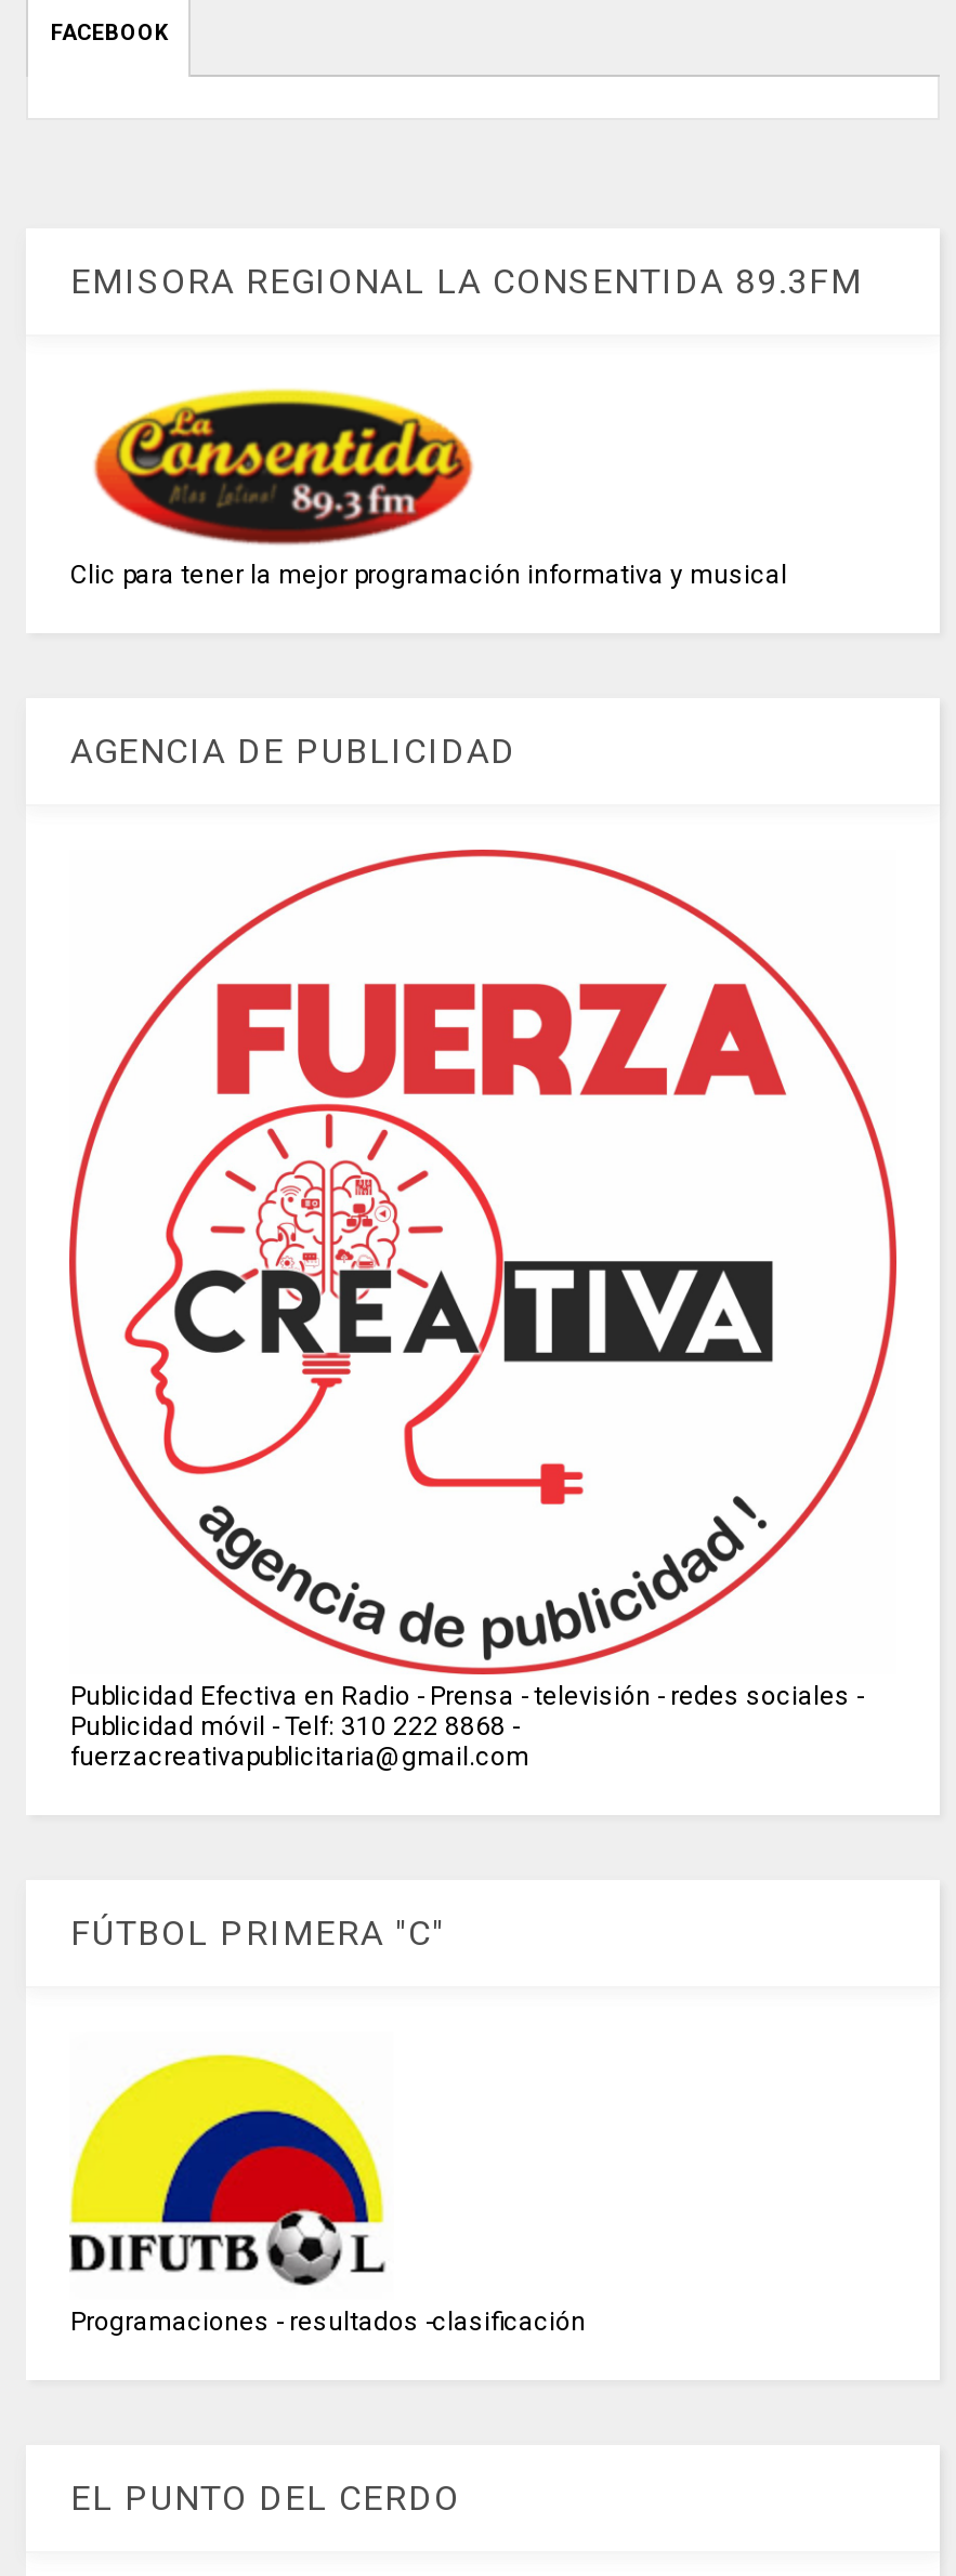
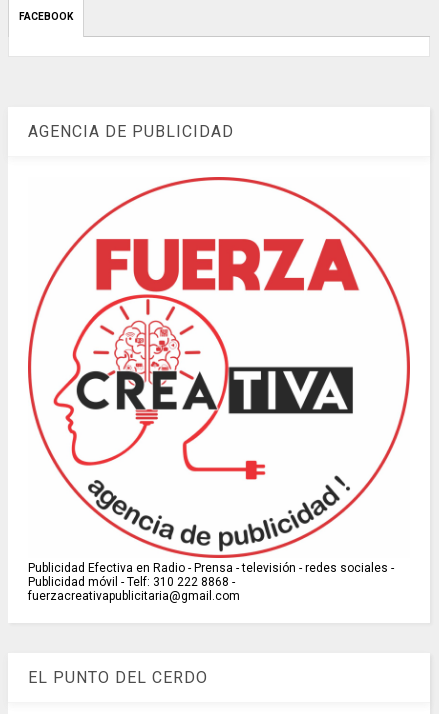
[70,261,863,303] EMISORA REGIONAL LA CONSENTIDA 89.3FM -> none
[70,389,787,591] [image] | Clic para tener la mejor programación informativa y musical -> none
[70,1913,445,1955] FÚTBOL PRIMERA "C" -> none
[69,2051,586,2338] [image] | Programaciones - resultados -clasificación -> none

